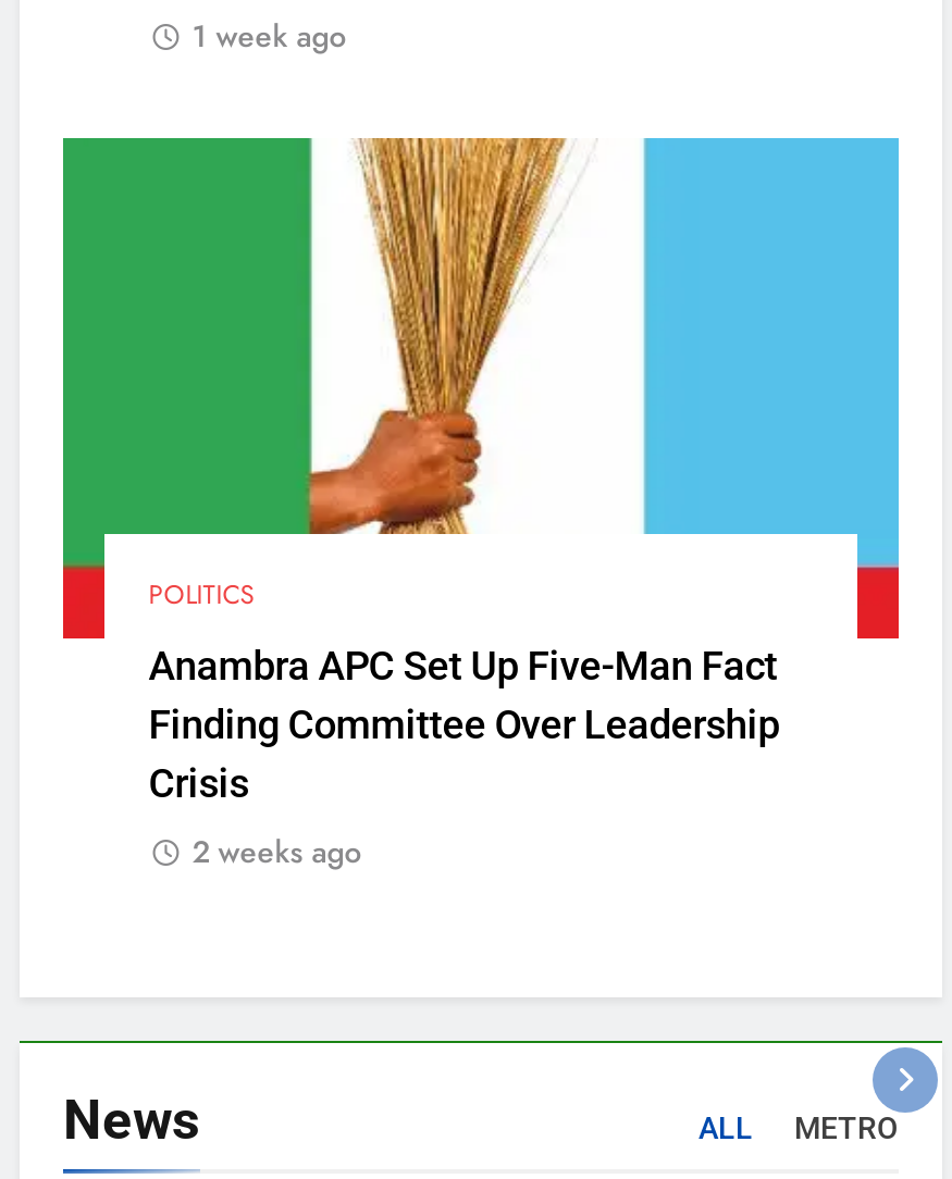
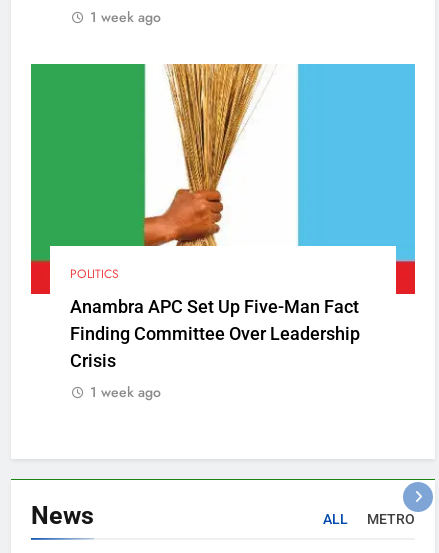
[192,831,362,874] 2 weeks ago -> [90,382,161,402] 1 week ago

